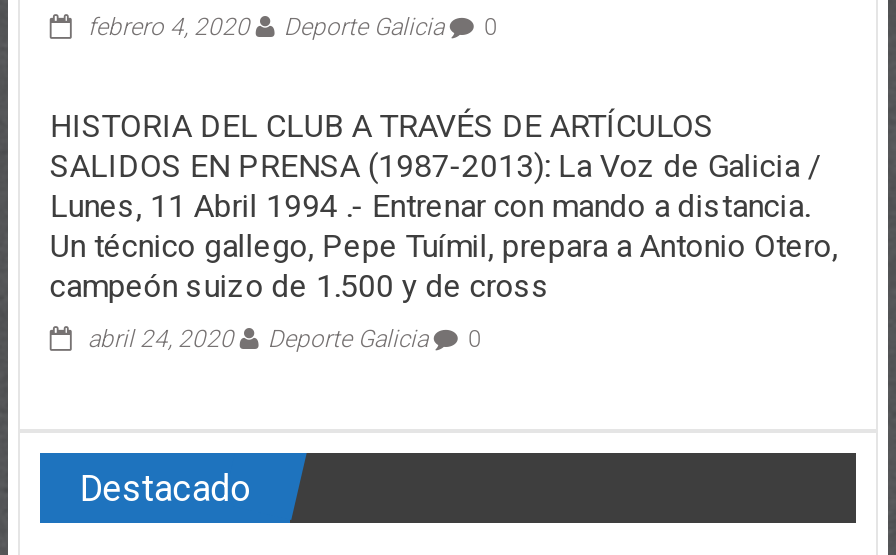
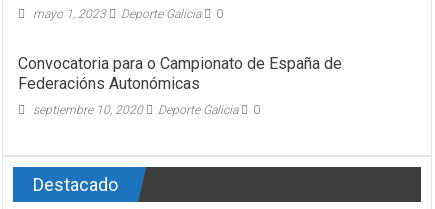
[88,14,498,42] febrero 4, 2020 Deporte Galicia 0 -> [33,7,223,21] mayo 1, 2023 Deporte Galicia 0
[50,108,838,306] HISTORIA DEL CLUB A TRAVÉS DE ARTÍCULOS | SALIDOS EN PRENSA (1987-2013): La Voz de Galicia / | Lunes, 11 Abril 1994 .- Entrenar con mando a distancia. | Un técnico gallego, Pepe Tuímil, prepara a Antonio Otero, | campeón suizo de 1.500 y de cross -> [18,54,342,93] Convocatoria para o Campionato de España de | Federacións Autonómicas
[88,326,482,354] abril 24, 2020 Deporte Galicia 0 -> [33,103,260,117] septiembre 10, 2020 Deporte Galicia 0

